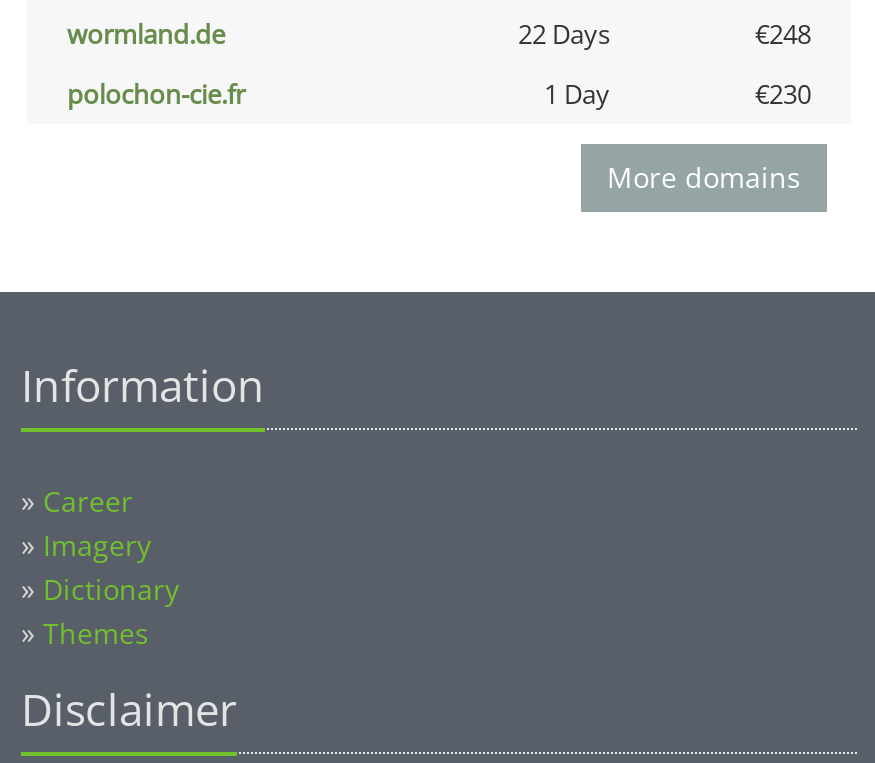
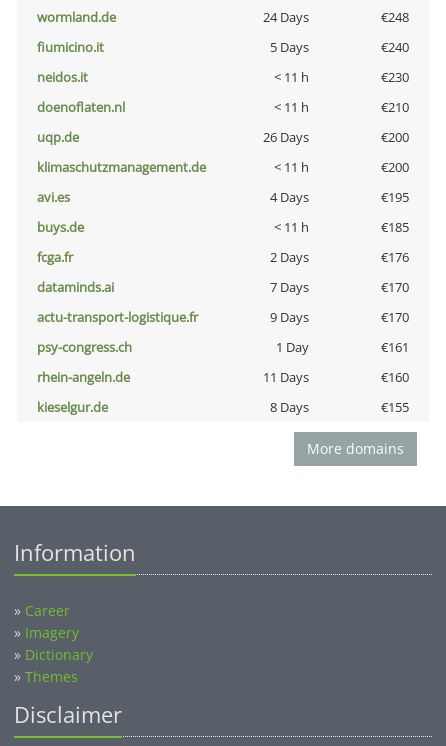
[518,16,610,52] 22 Days -> [262,8,308,26] 24 Days
[67,76,610,112] polochon-cie.fr | 1 Day -> [37,38,409,86] fiumicino.it | 5 Days | €240 | neidos.it | < 11 h
none -> [37,98,409,416] doenoflaten.nl | < 11 h | €210 | uqp.de | 26 Days | €200 | klimaschutzmanagement.de | < 11 h | €200 | avi.es | 4 Days | €195 | buys.de | < 11 h | €185 | fcga.fr | 2 Days | €176 | dataminds.ai | 7 Days | €170 | actu-transport-logistique.fr | 9 Days | €170 | psy-congress.ch | 1 Day | €161 | rhein-angeln.de | 11 Days | €160 | kieselgur.de | 8 Days | €155

